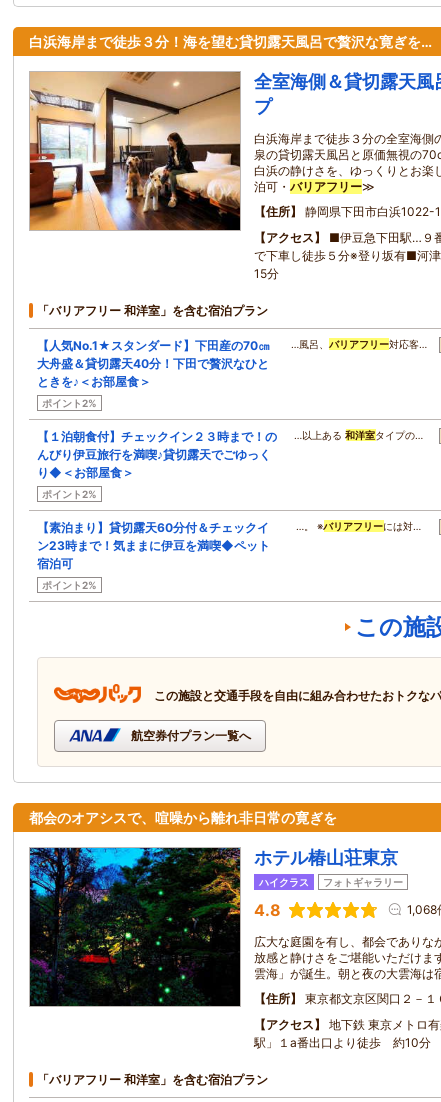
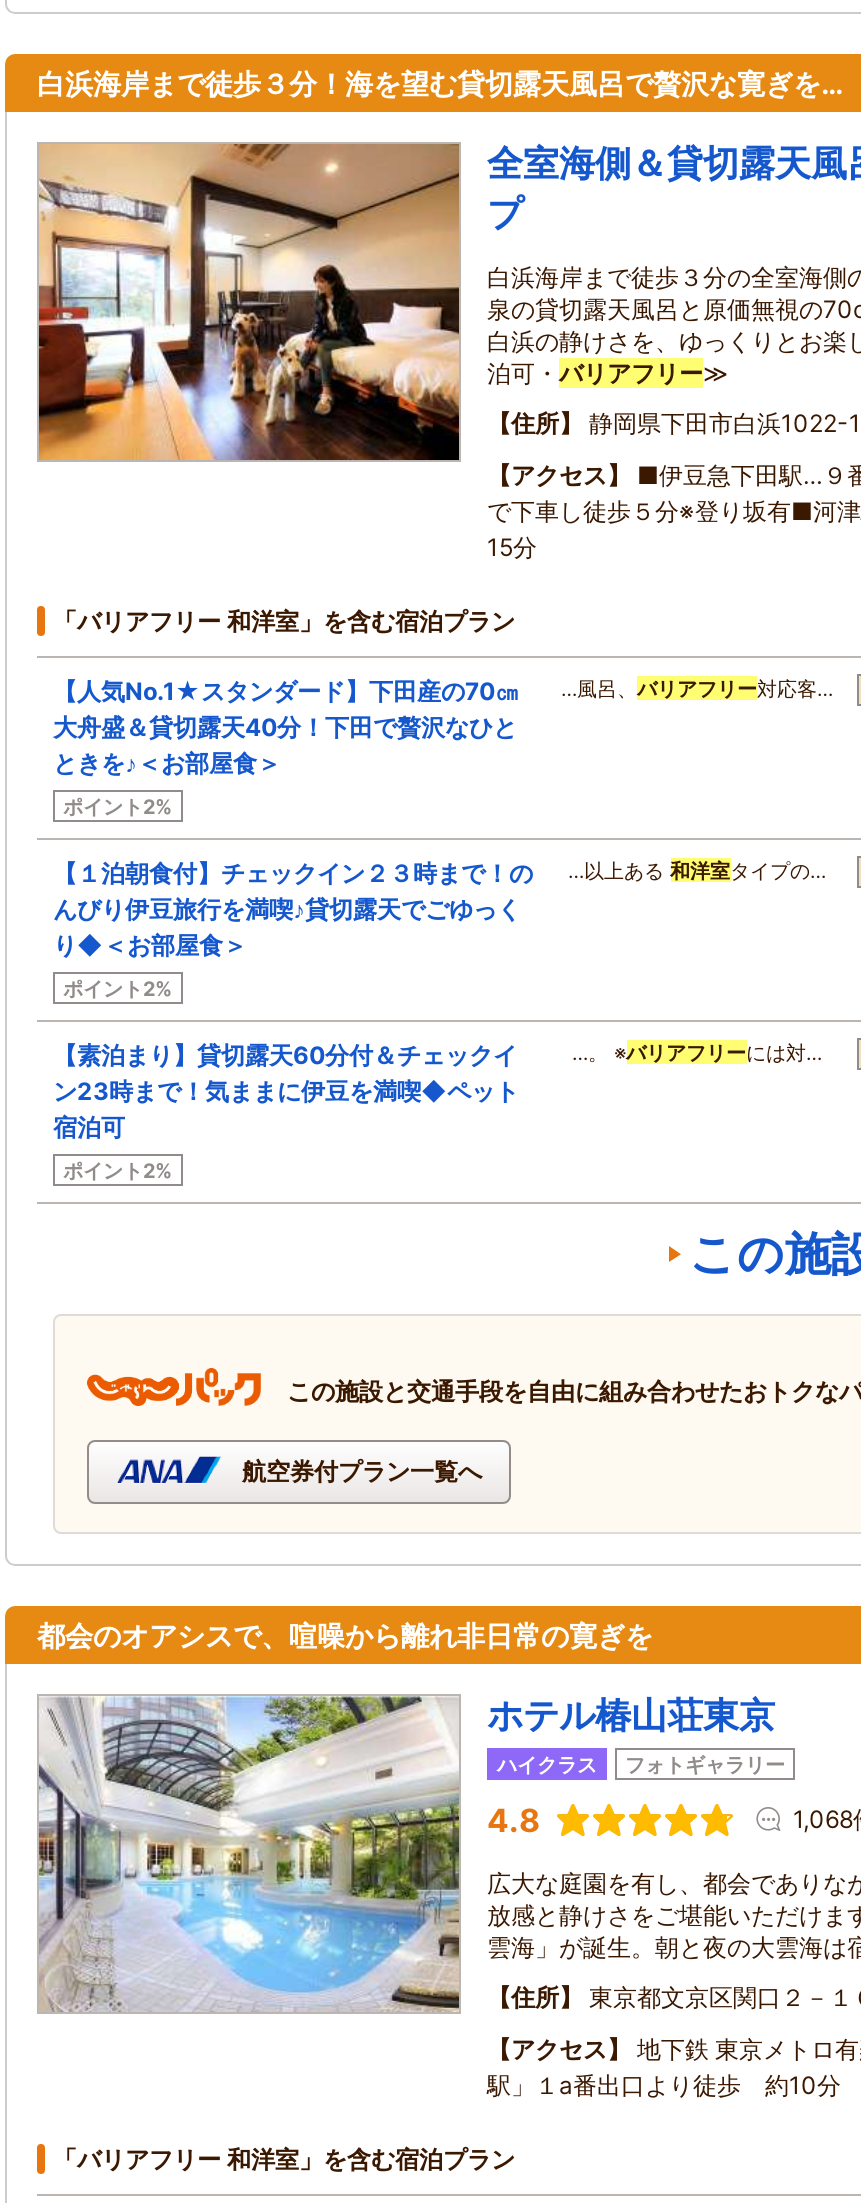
[29,847,241,1007] [image] -> [37,1694,461,2012] [image]

